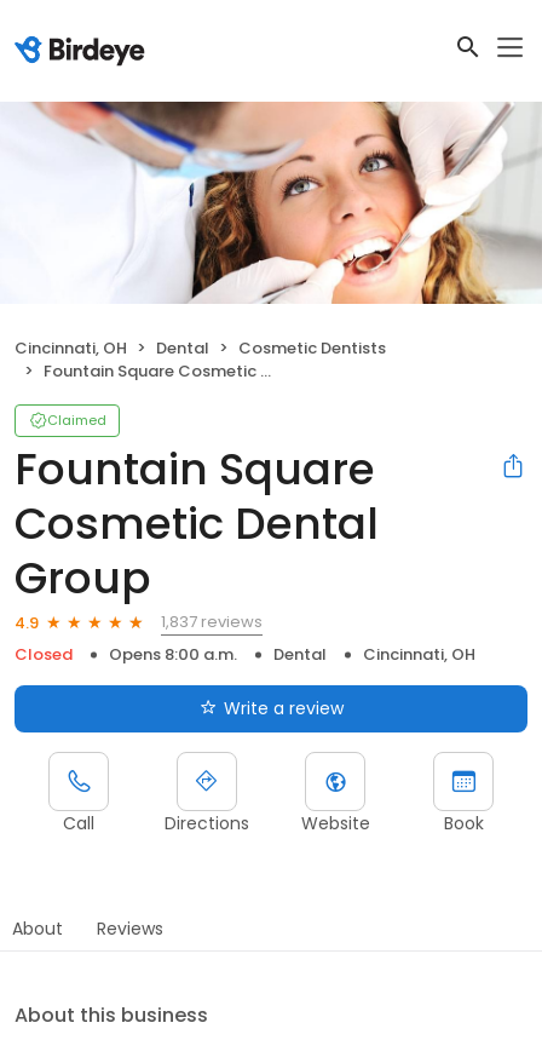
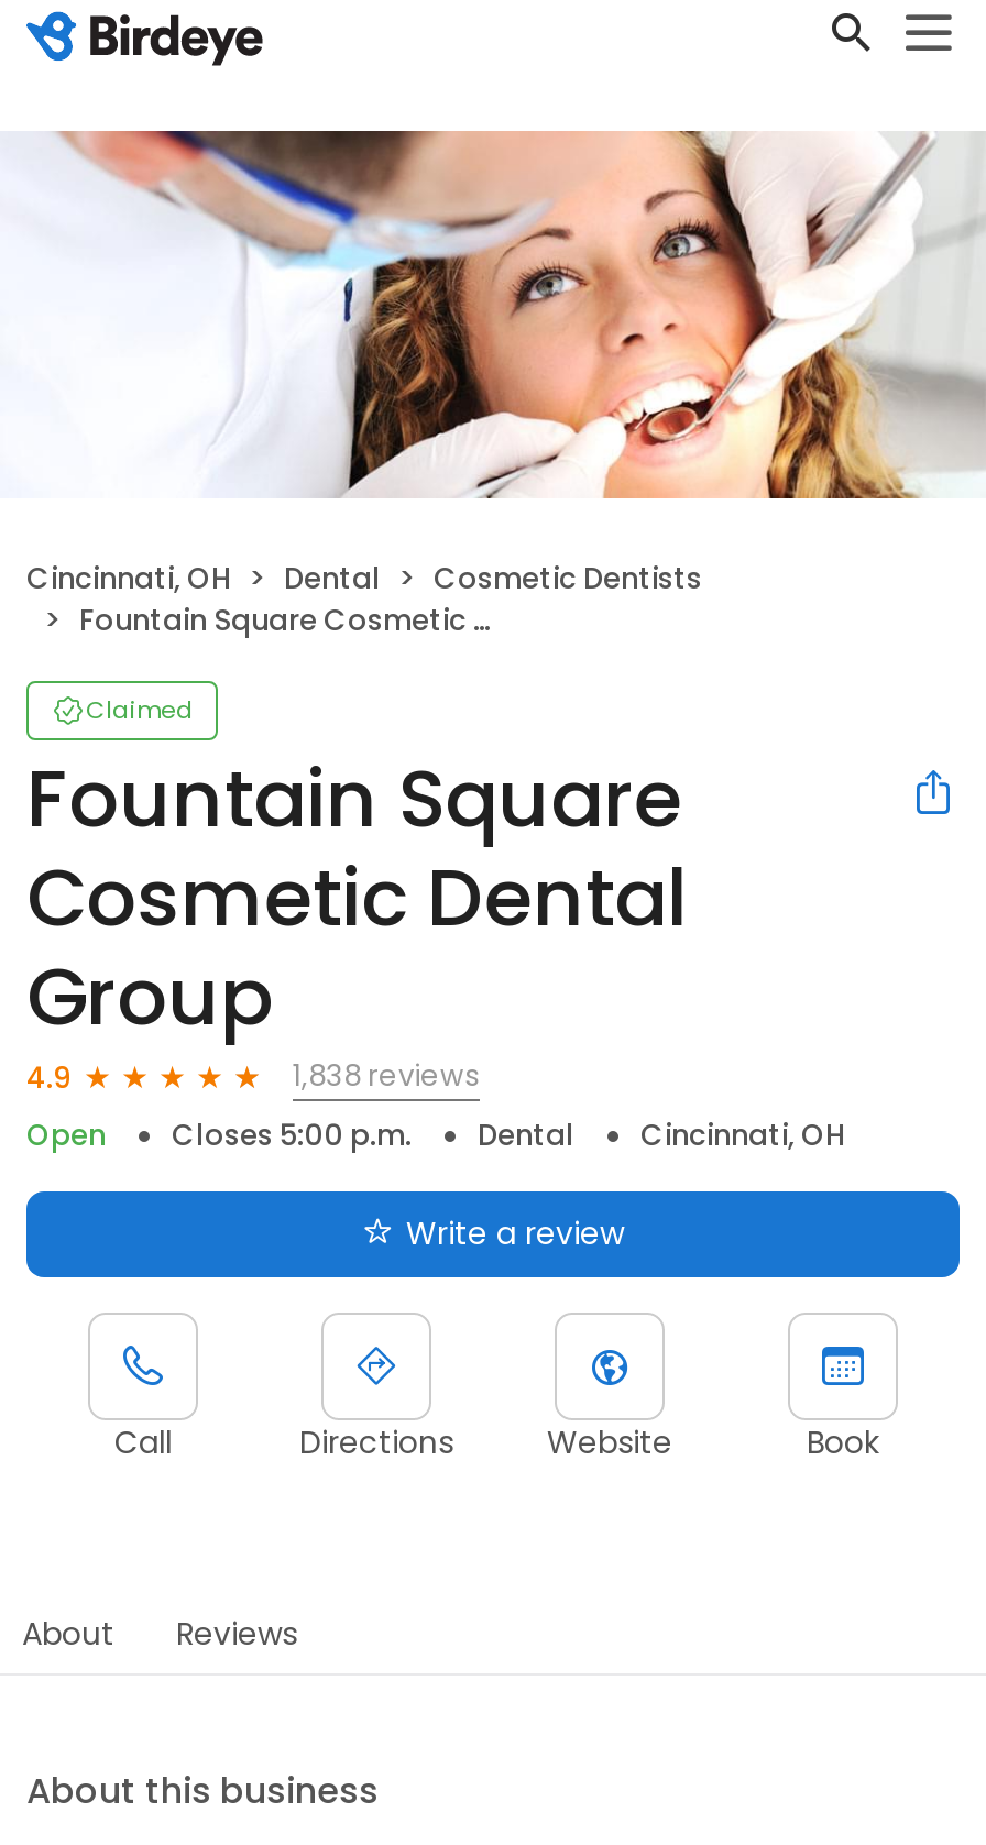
[15,610,263,666] 1,837 reviews | Closed | Opens 8:00 a.m. -> [26,1055,480,1157] 1,838 reviews | Open | Closes 5:00 p.m.

